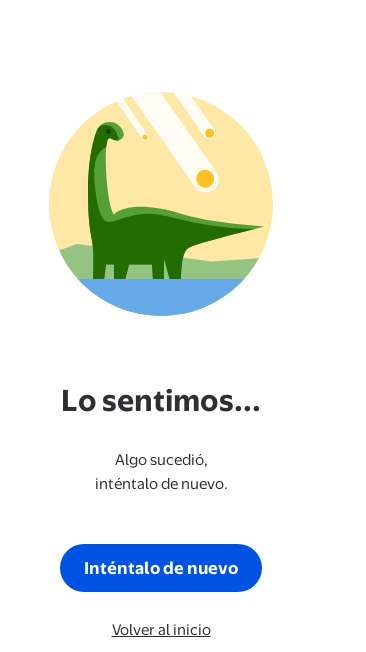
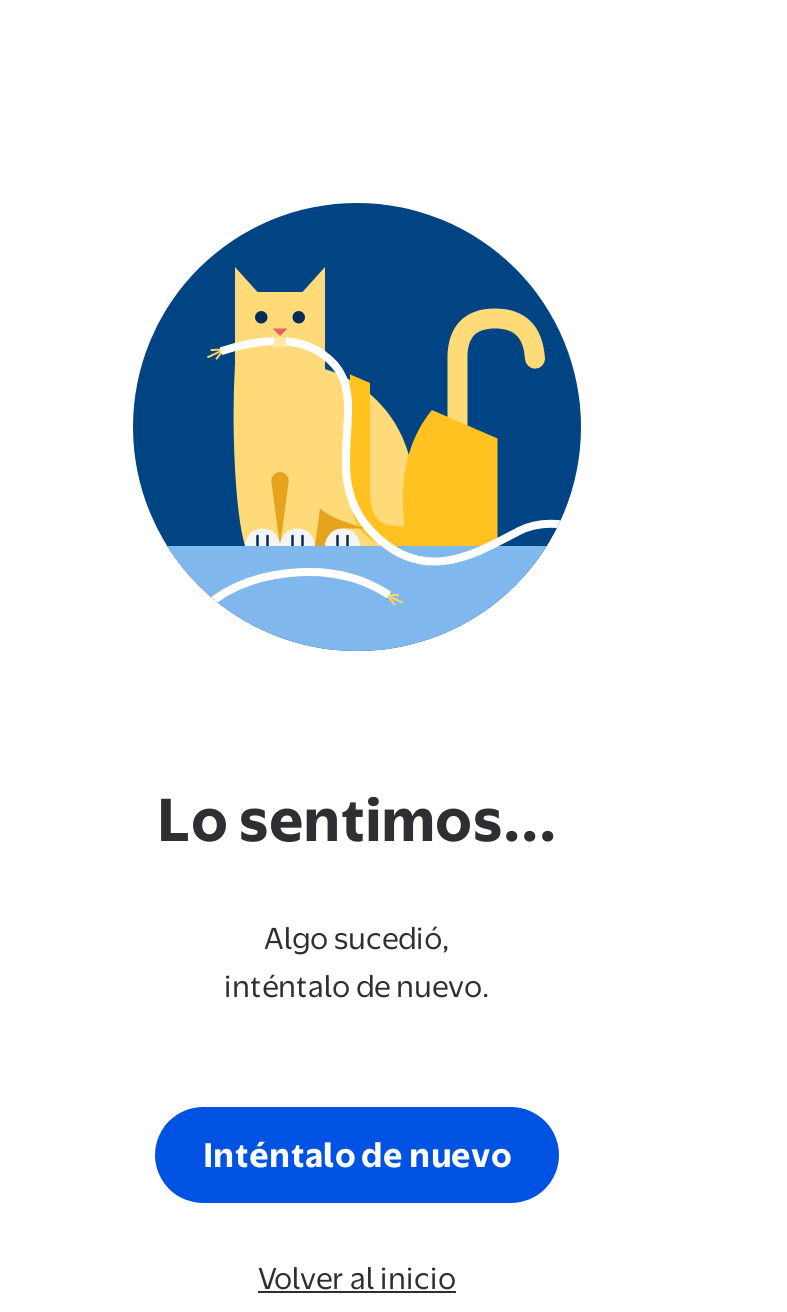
[49,92,273,293] [image] -> [131,201,583,607] [image]

